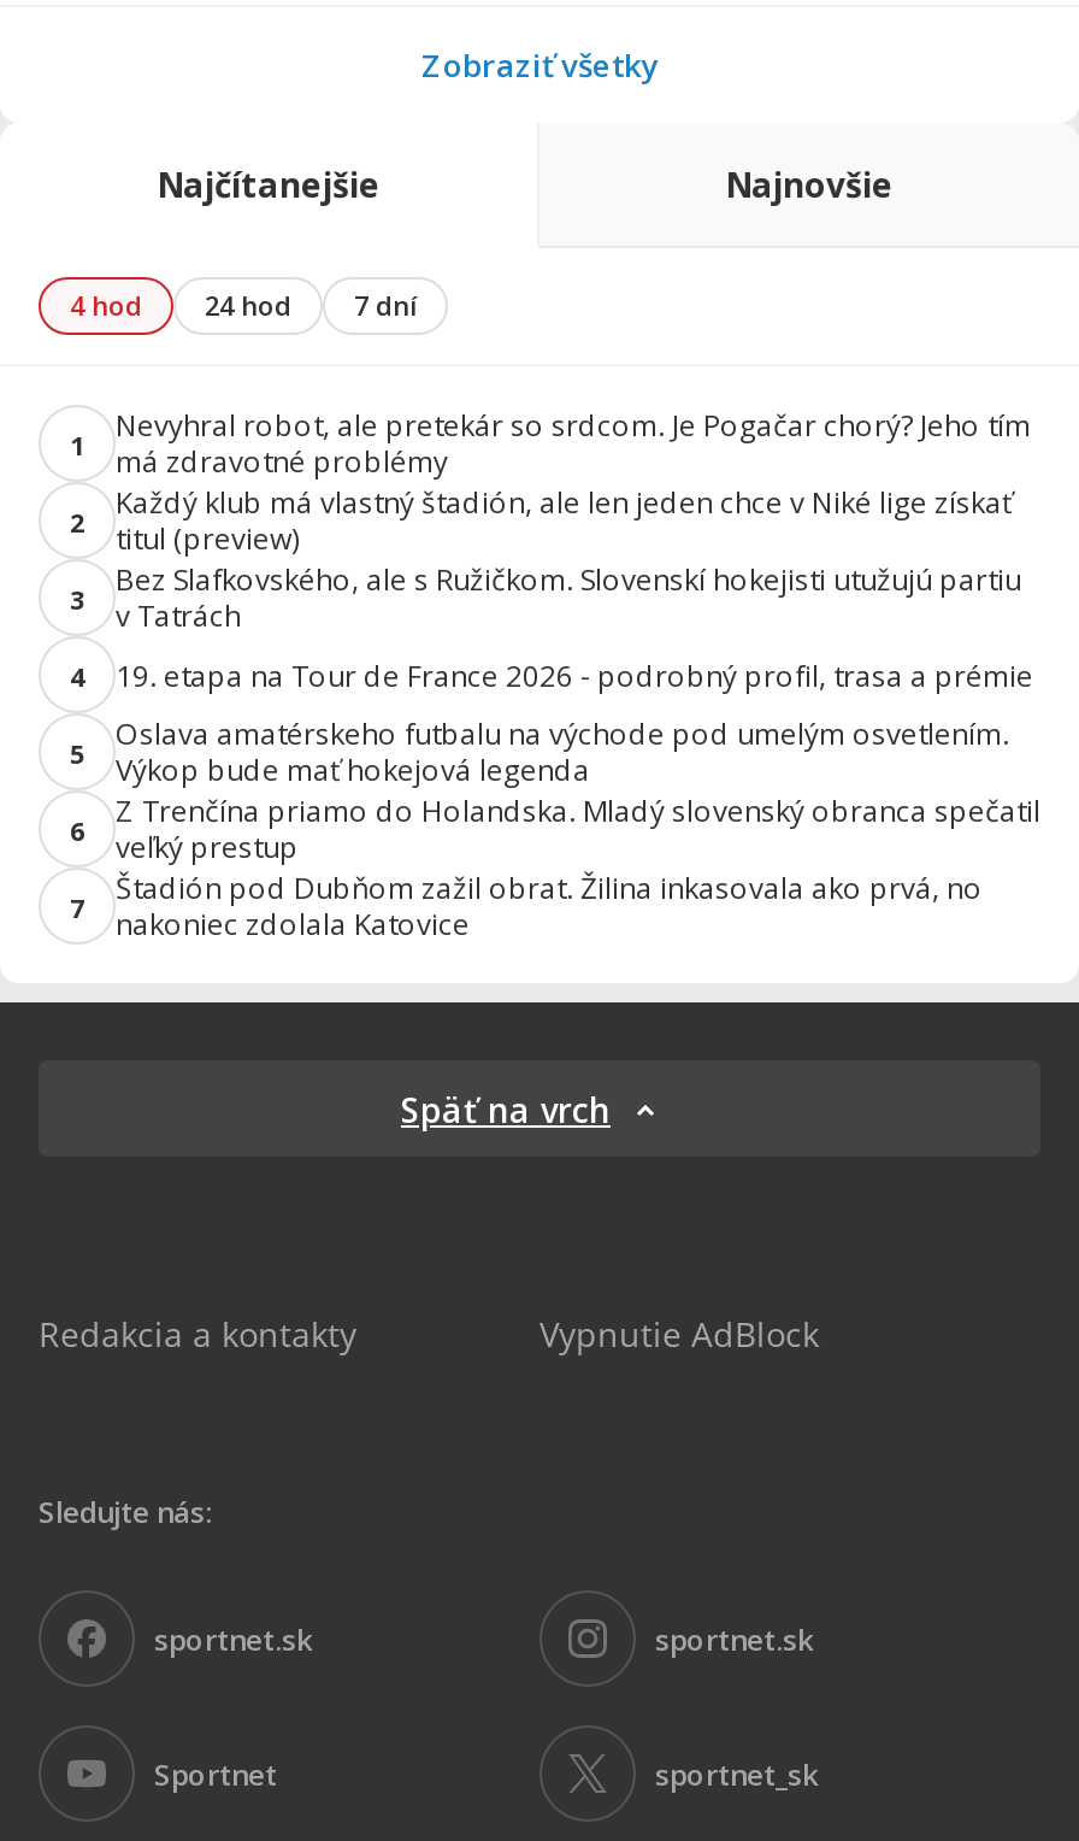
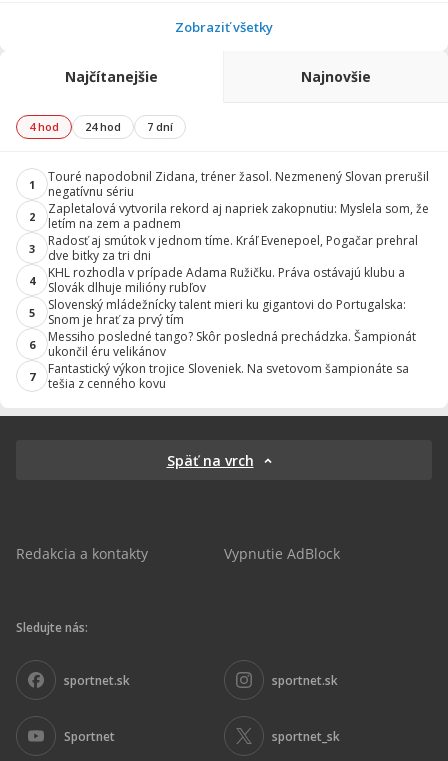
[116,405,1031,482] Nevyhral robot, ale pretekár so srdcom. Je Pogačar chorý? Jeho tím | má zdravotné problémy -> [48,168,429,200] Touré napodobnil Zidana, tréner žasol. Nezmenený Slovan prerušil | negatívnu sériu
[116,482,1012,559] Každý klub má vlastný štadión, ale len jeden chce v Niké lige získať | titul (preview) -> [48,200,429,232] Zapletalová vytvorila rekord aj napriek zakopnutiu: Myslela som, že | letím na zem a padnem
[116,559,1021,636] Bez Slafkovského, ale s Ružičkom. Slovenskí hokejisti utužujú partiu | v Tatrách -> [48,232,418,264] Radosť aj smútok v jednom tíme. Kráľ Evenepoel, Pogačar prehral | dve bitky za tri dni
[116,654,1033,695] 19. etapa na Tour de France 2026 - podrobný profil, trasa a prémie -> [48,264,405,296] KHL rozhodla v prípade Adama Ružičku. Práva ostávajú klubu a | Slovák dlhuje milióny rubľov
[116,713,1009,790] Oslava amatérskeho futbalu na východe pod umelým osvetlením. | Výkop bude mať hokejová legenda -> [48,296,406,328] Slovenský mládežnícky talent mieri ku gigantovi do Portugalska: | Snom je hrať za prvý tím
[116,790,1040,867] Z Trenčína priamo do Holandska. Mladý slovenský obranca spečatil | veľký prestup -> [48,328,416,360] Messiho posledné tango? Skôr posledná prechádzka. Šampionát | ukončil éru velikánov
[116,867,983,945] Štadión pod Dubňom zažil obrat. Žilina inkasovala ako prvá, no | nakoniec zdolala Katovice -> [48,360,409,392] Fantastický výkon trojice Sloveniek. Na svetovom šampionáte sa | tešia z cenného kovu

